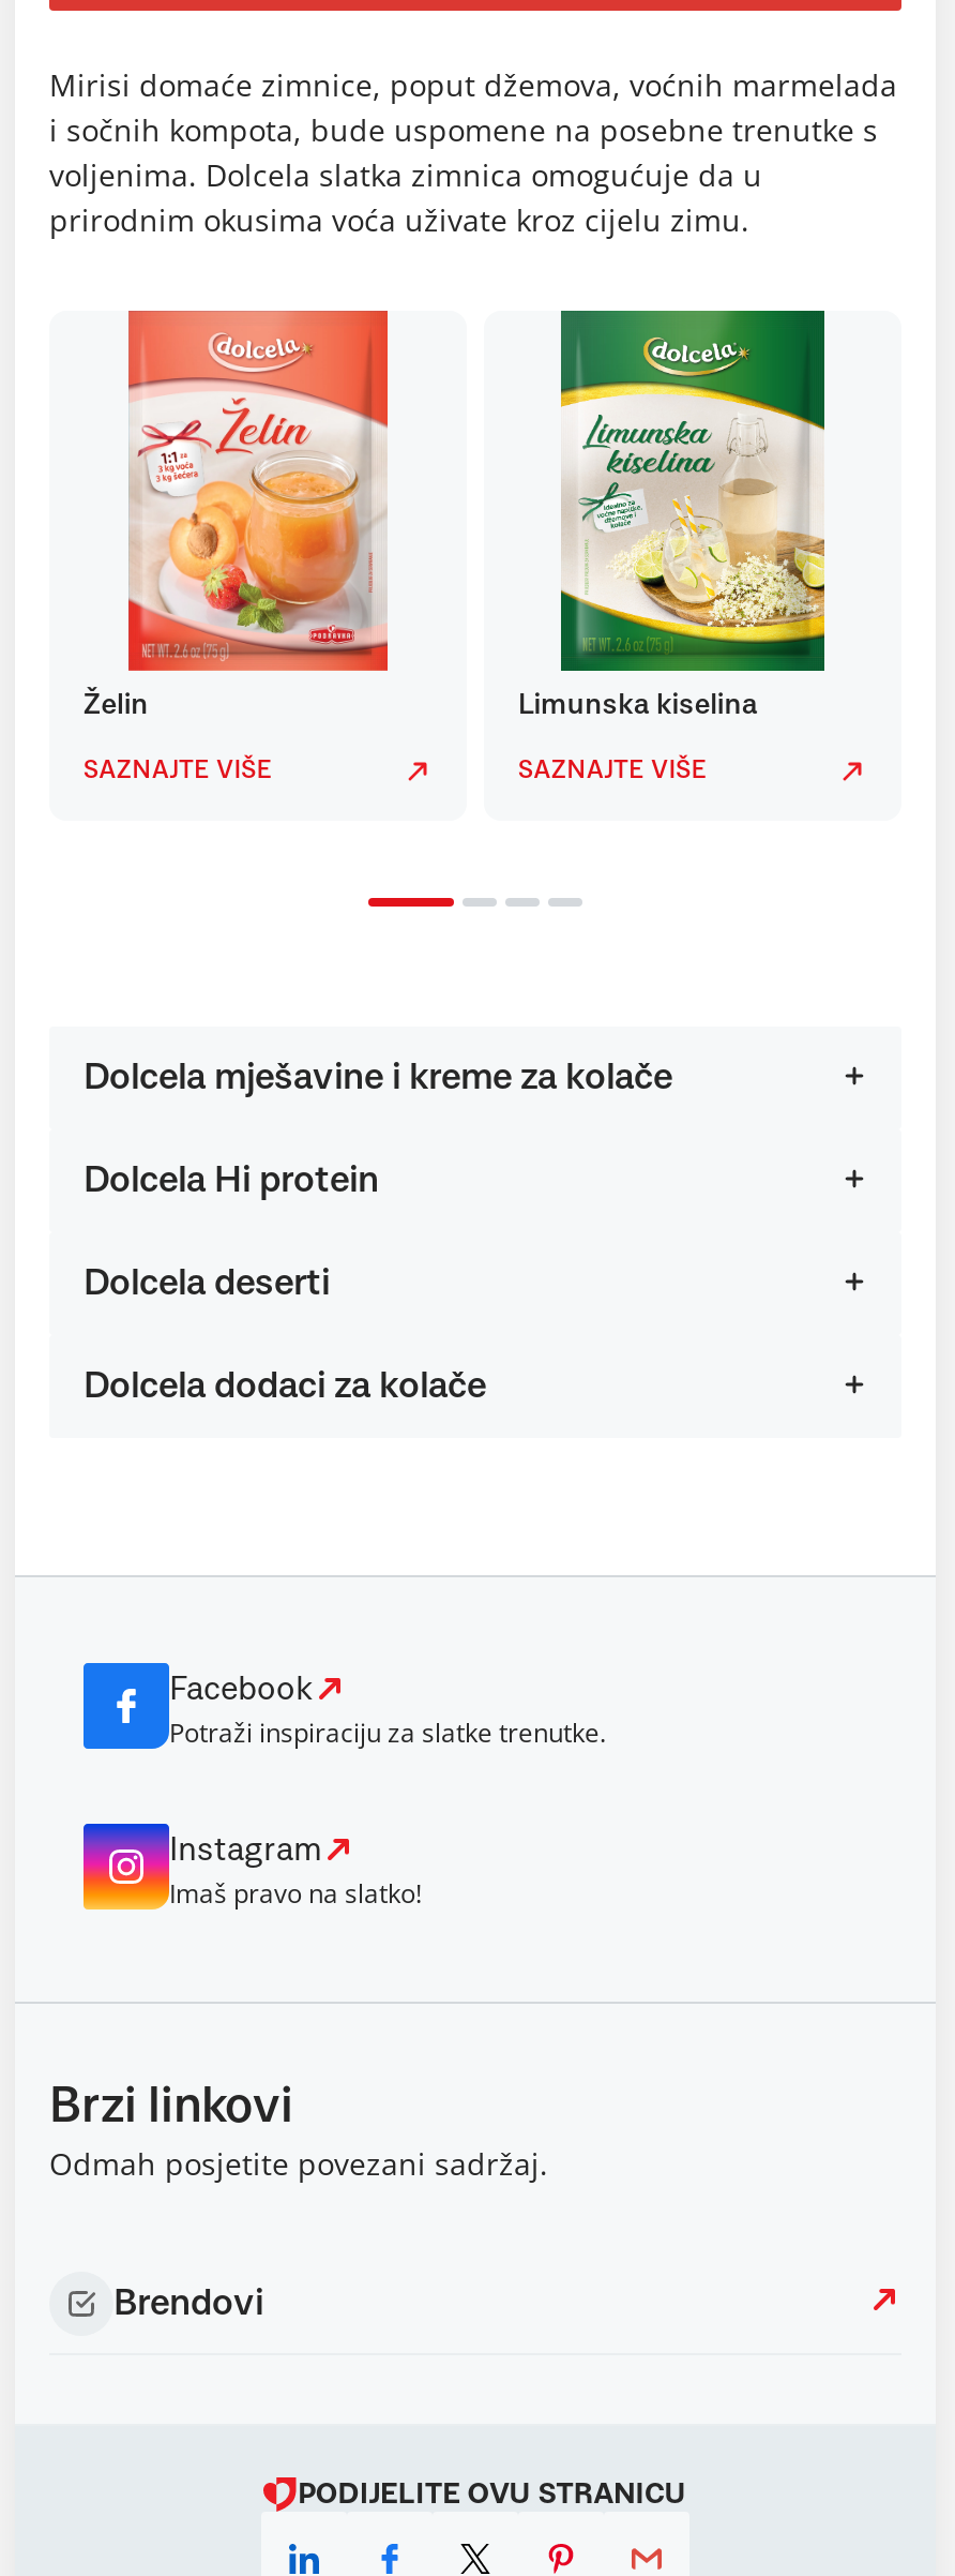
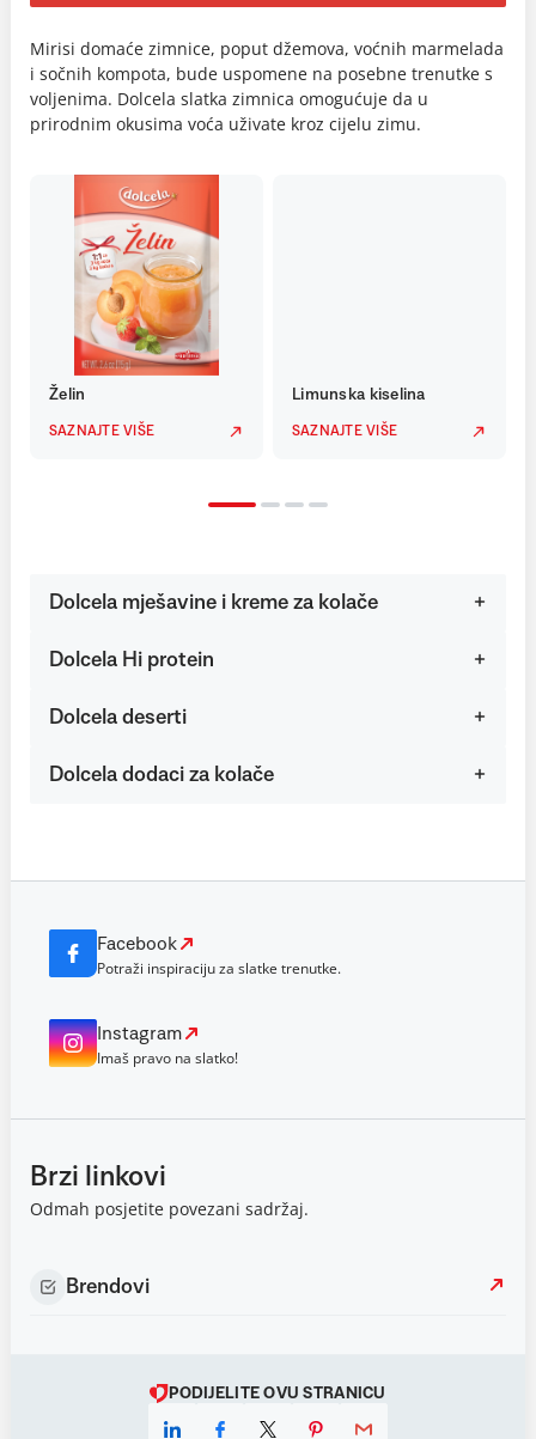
[559,309,827,673] [image] -> none

